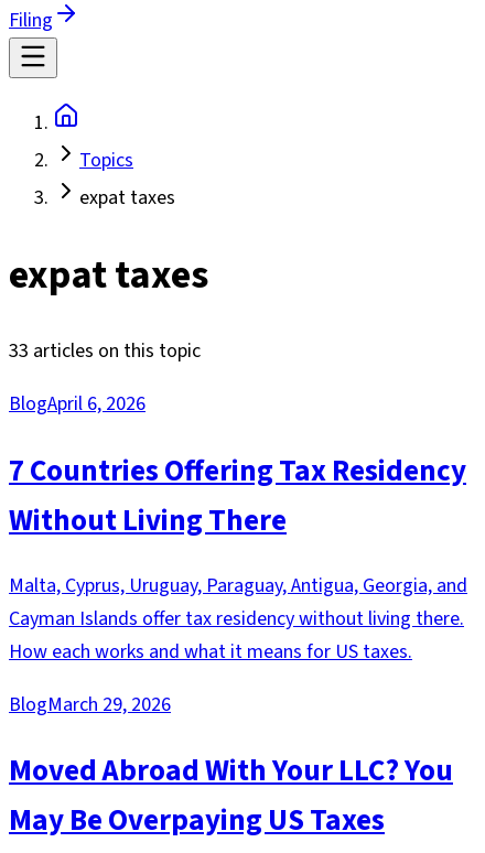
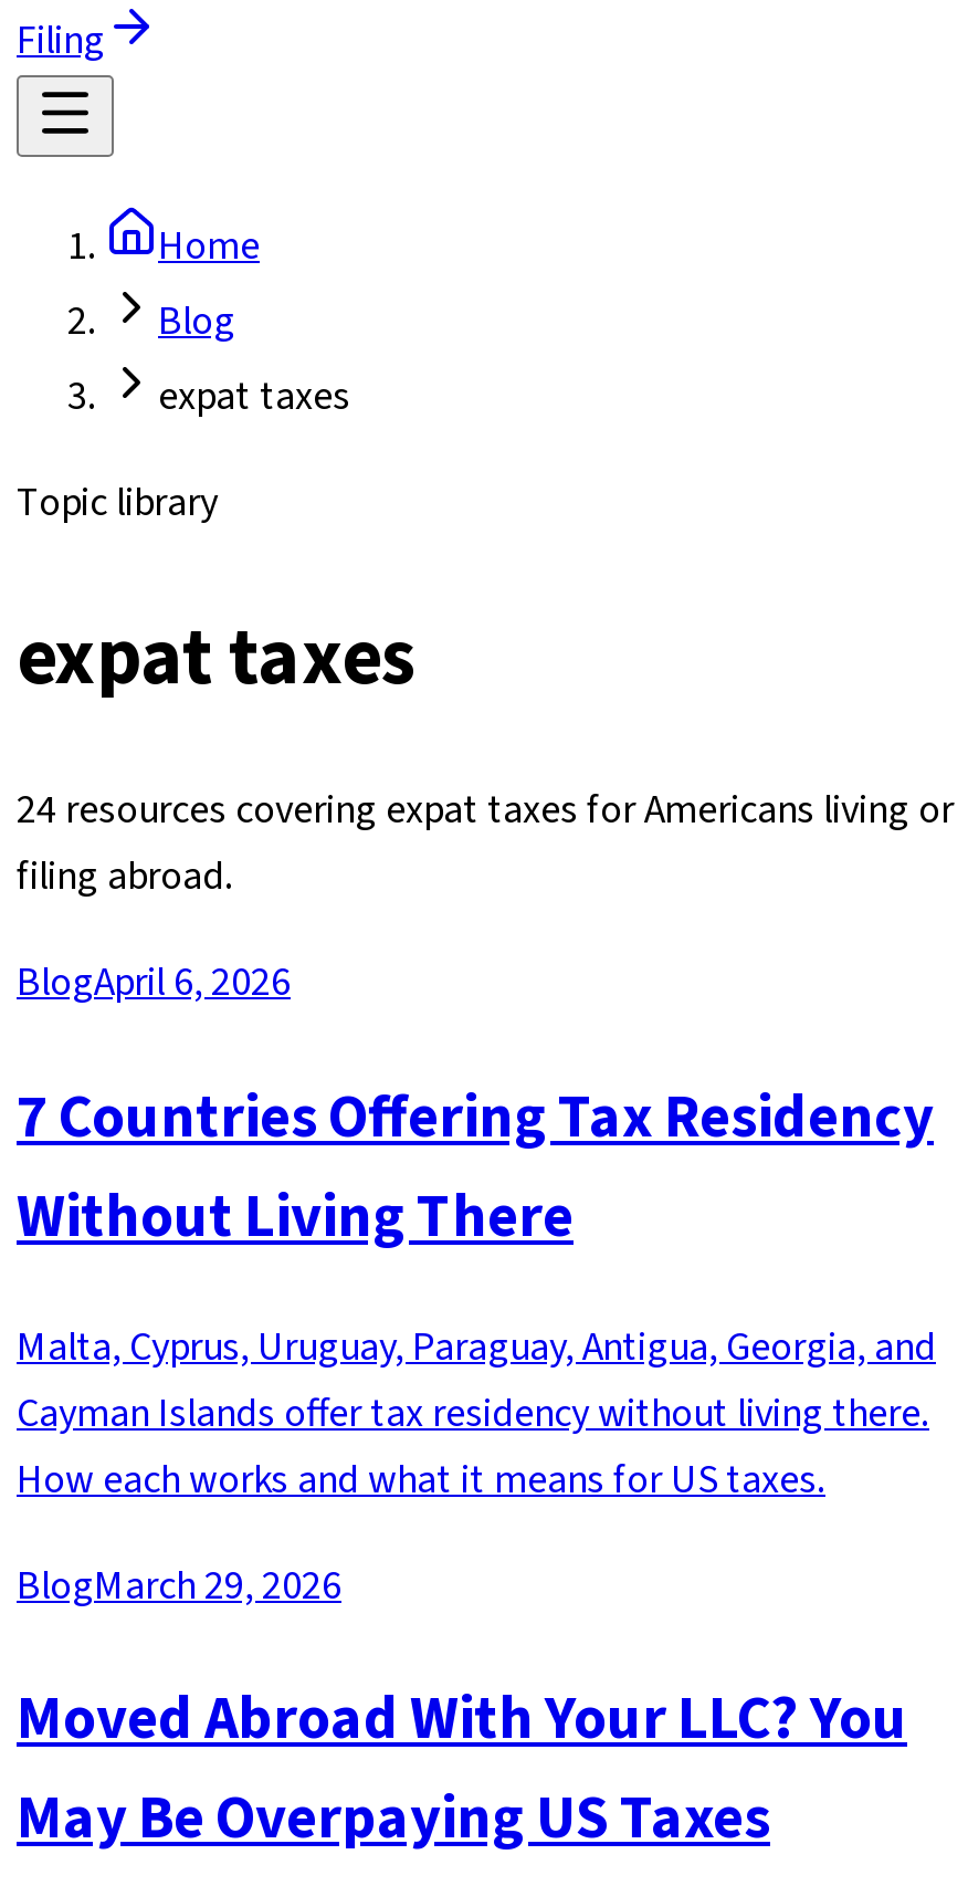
[79,147,133,174] Topics -> [158,219,260,349] Home | Blog
none -> [17,475,218,531] Topic library
[9,337,201,365] 33 articles on this topic -> [17,783,954,905] 24 resources covering expat taxes for Americans living or | filing abroad.

